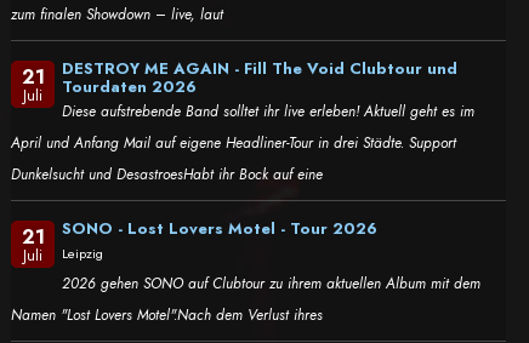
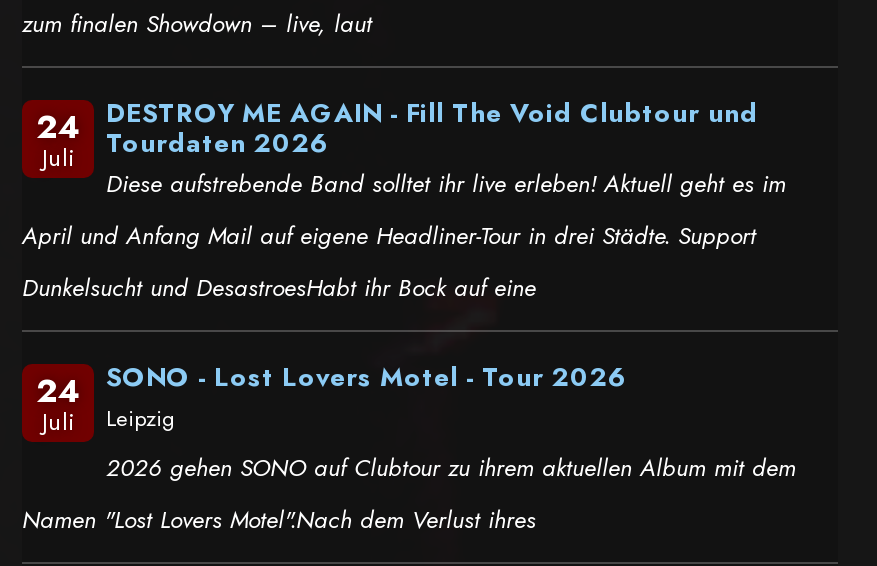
[21,57,457,107] 21 Juli DESTROY ME AGAIN - Fill The Void Clubtour und Tourdaten 2026 -> [36,94,758,177] 24 Juli DESTROY ME AGAIN - Fill The Void Clubtour und Tourdaten 2026
[21,217,377,251] 21 SONO - Lost Lovers Motel - Tour 2026 -> [36,358,626,415] 24 SONO - Lost Lovers Motel - Tour 2026

